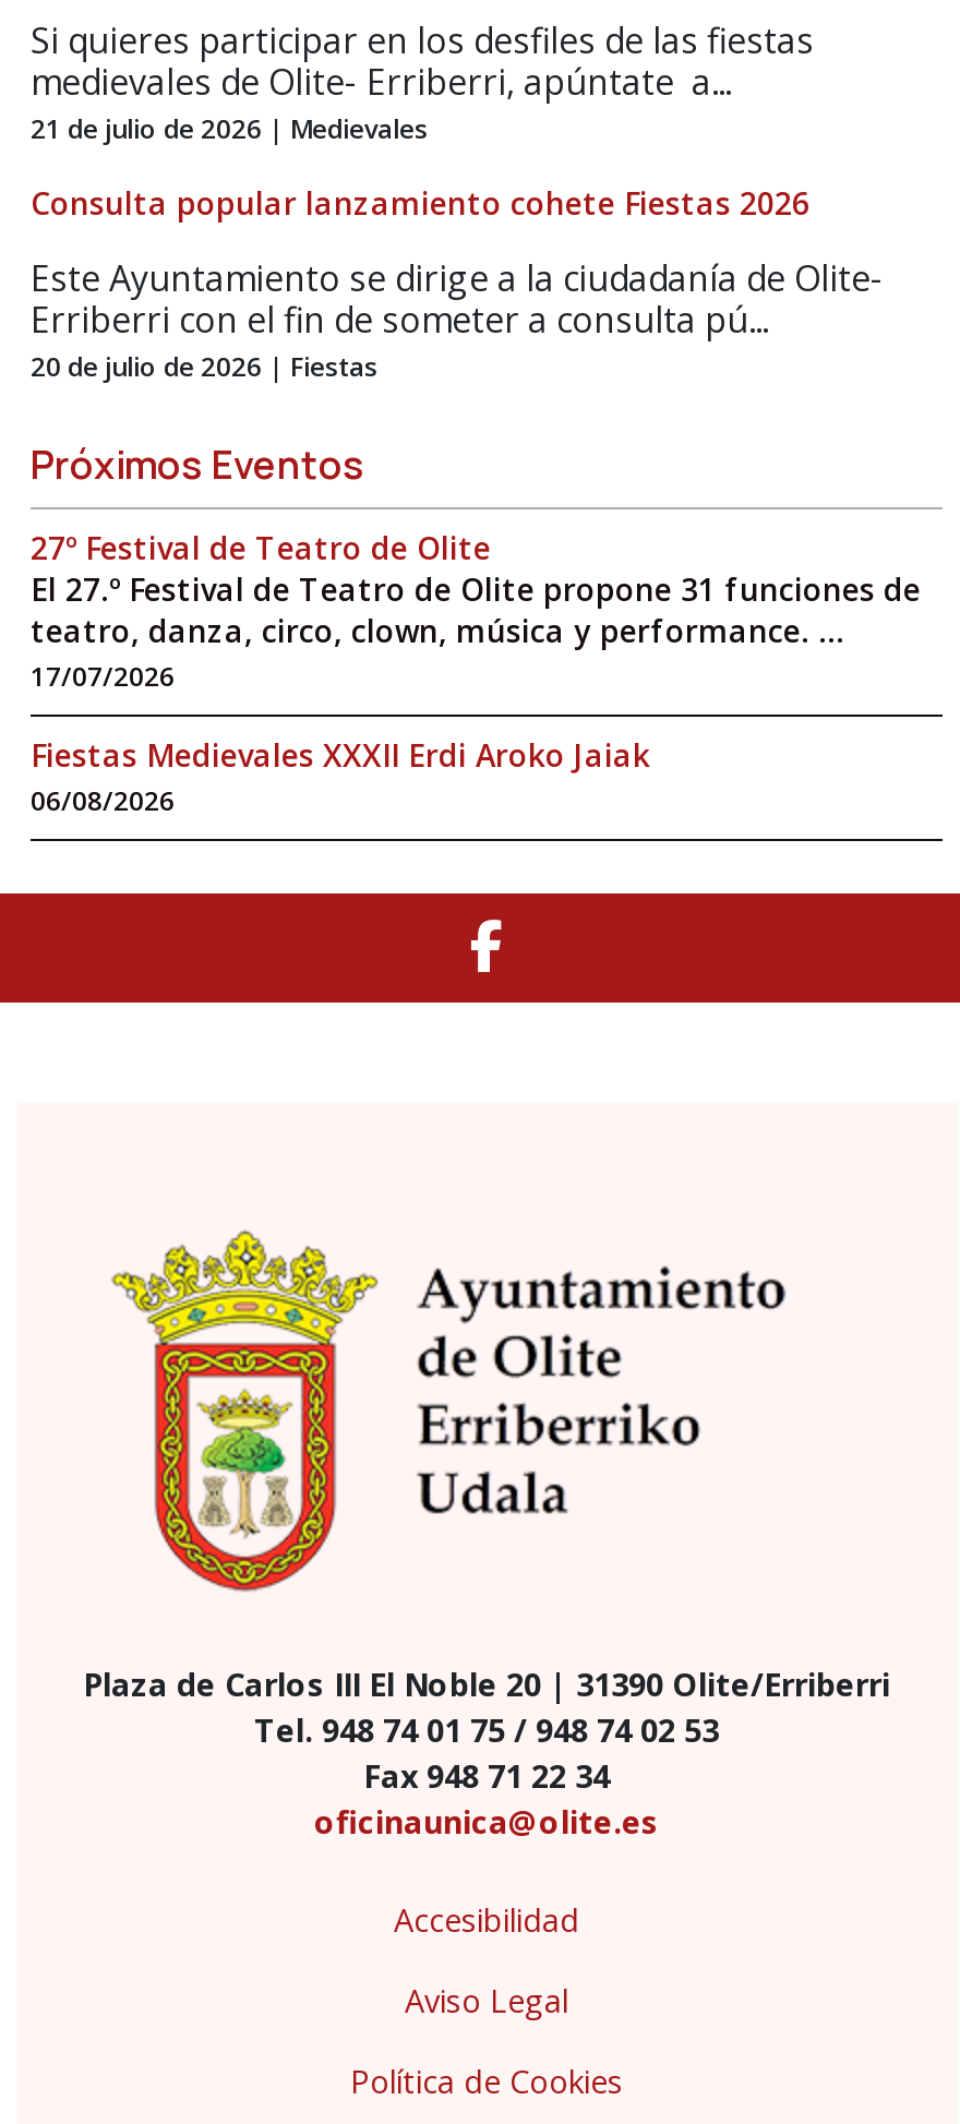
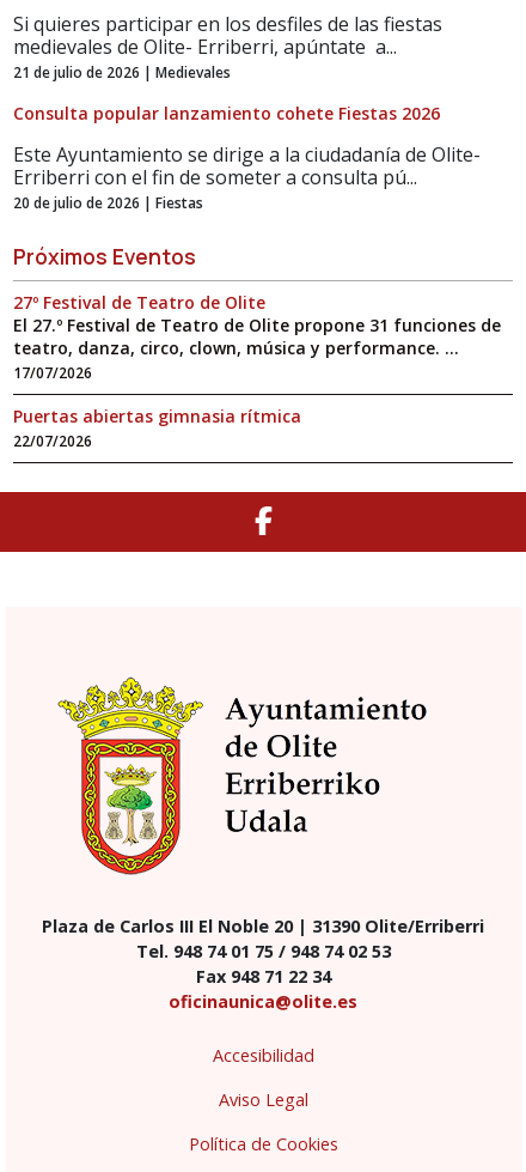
[31,735,650,820] Fiestas Medievales XXXII Erdi Aroko Jaiak | 06/08/2026 -> [13,405,301,452] Puertas abiertas gimnasia rítmica | 22/07/2026

